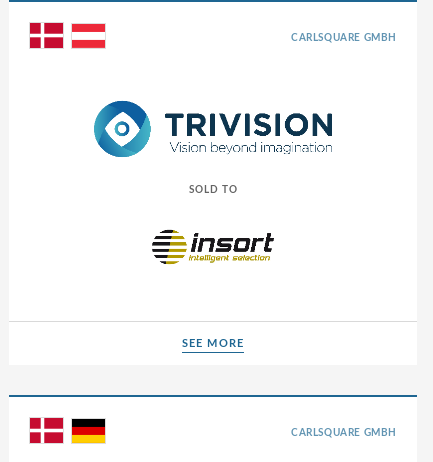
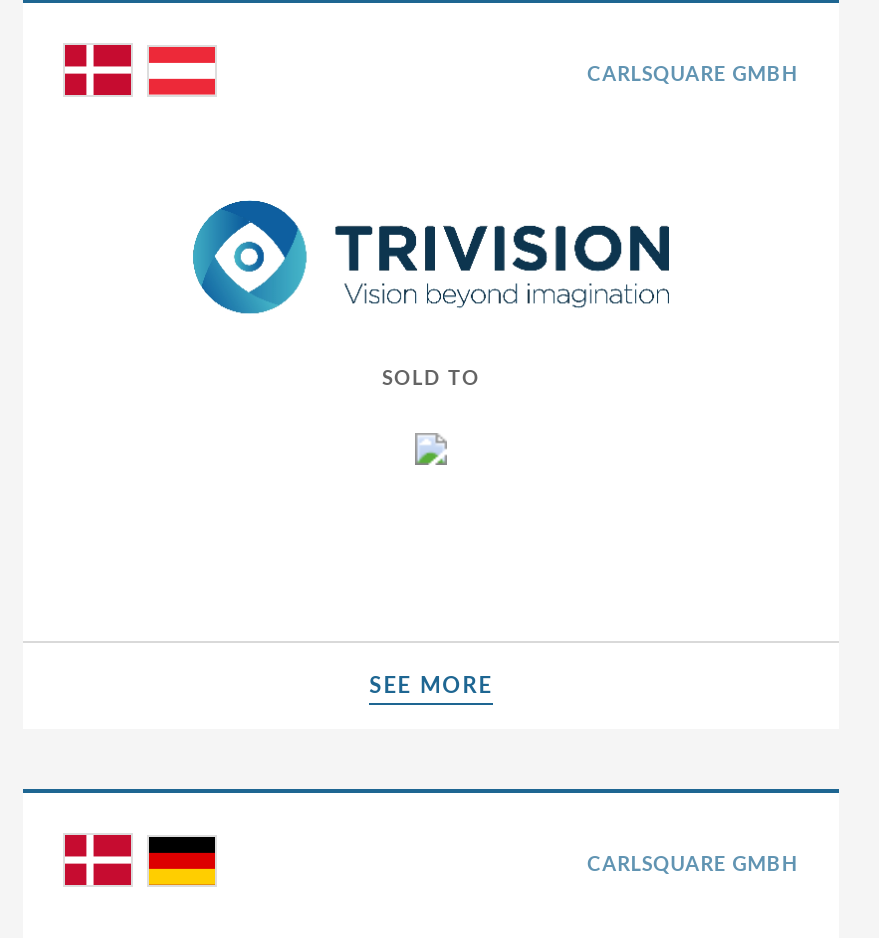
[151,218,275,265] [image] -> none

